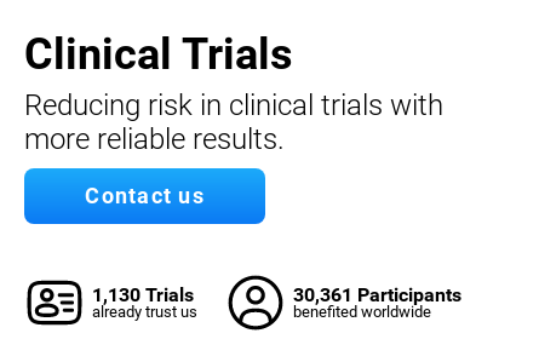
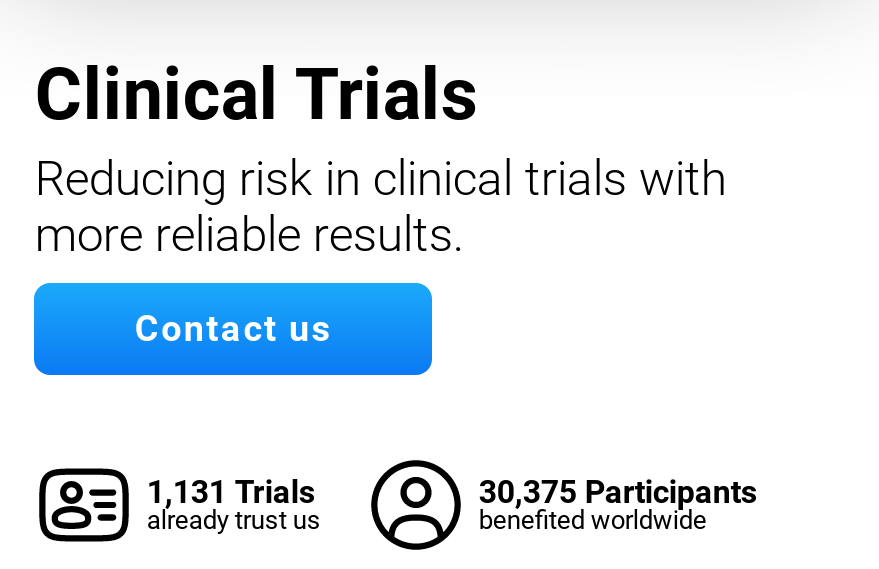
[93,283,194,306] 1,130 Trials -> [147,472,315,510] 1,131 Trials
[294,283,462,306] 30,361 Participants -> [479,472,757,510] 30,375 Participants

